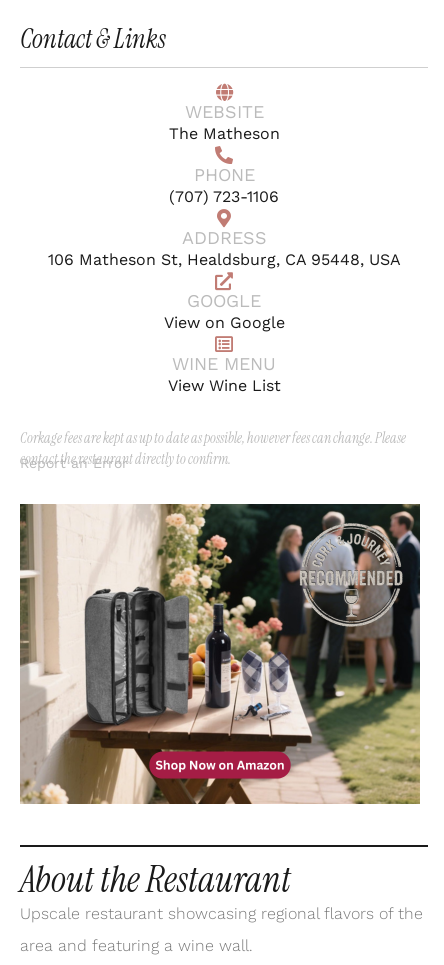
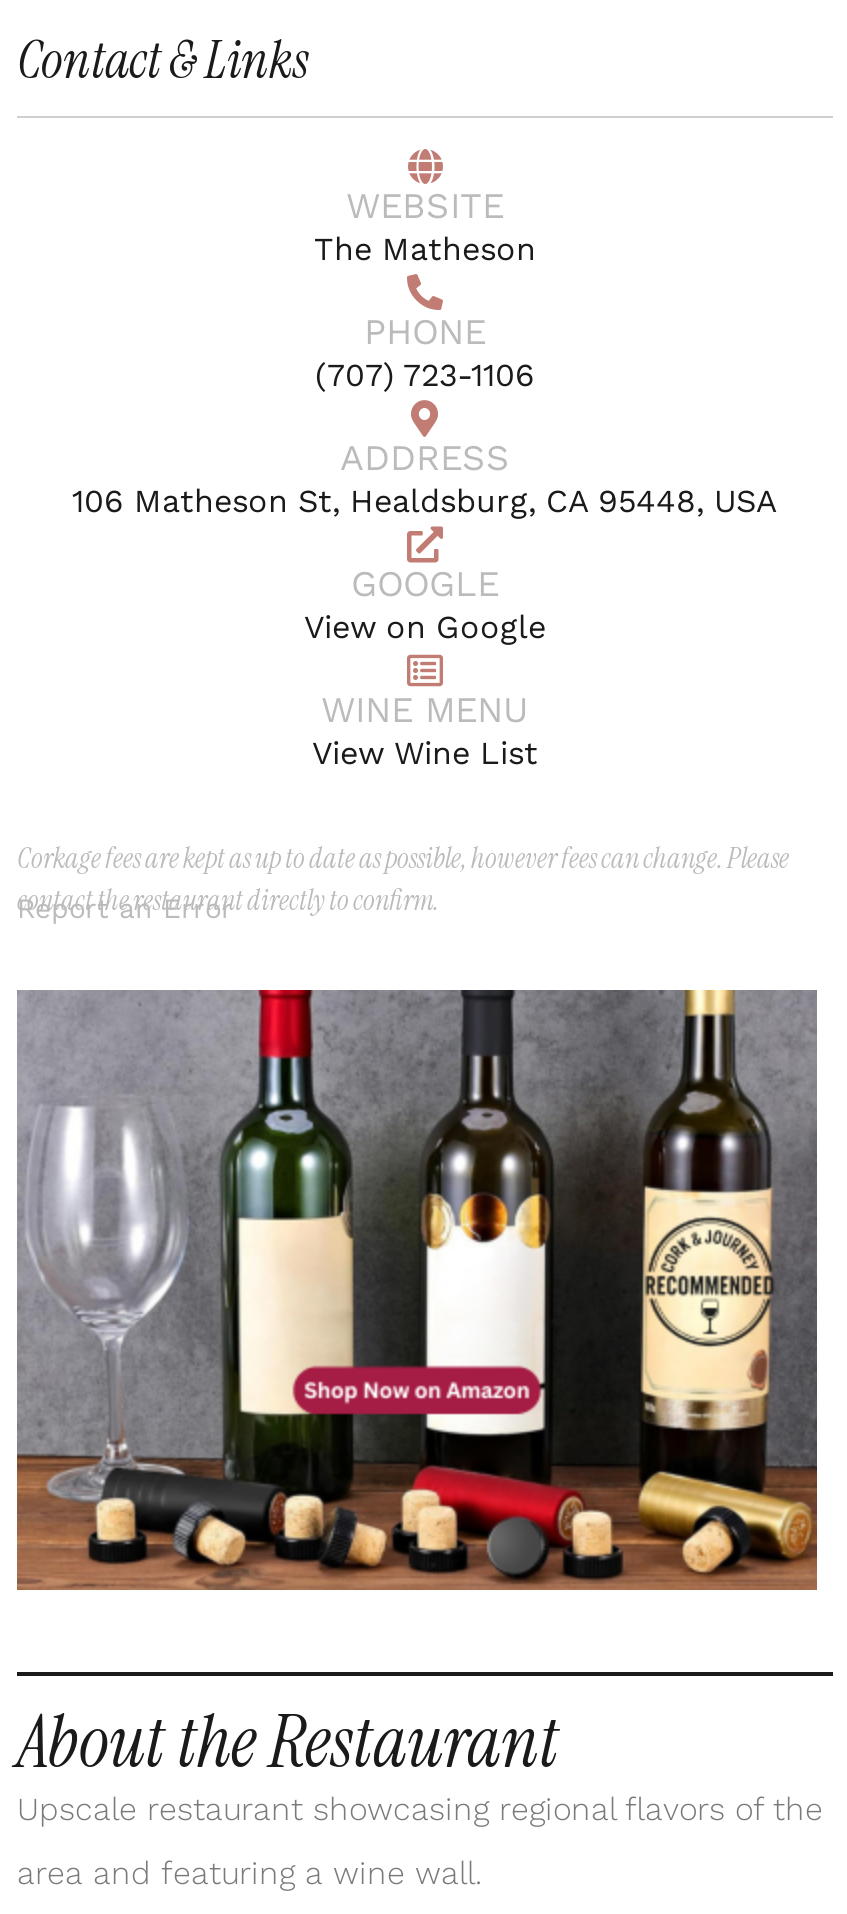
[20,503,421,805] [image] -> [17,988,819,1592] [image]

